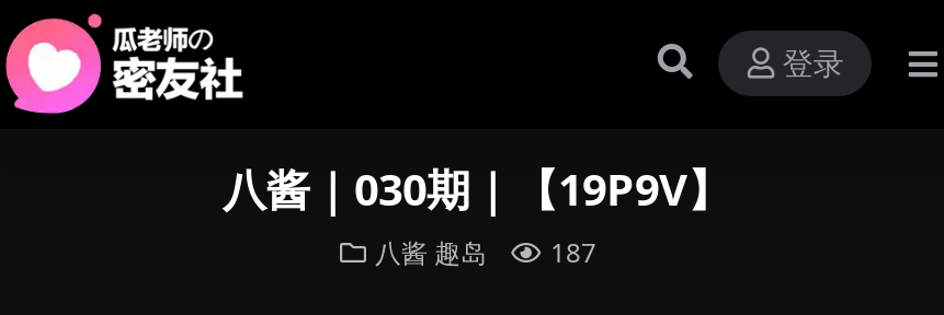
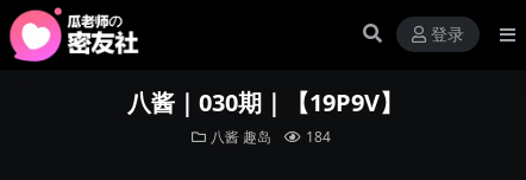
[550,234,596,271] 187 -> [305,127,330,147] 184

